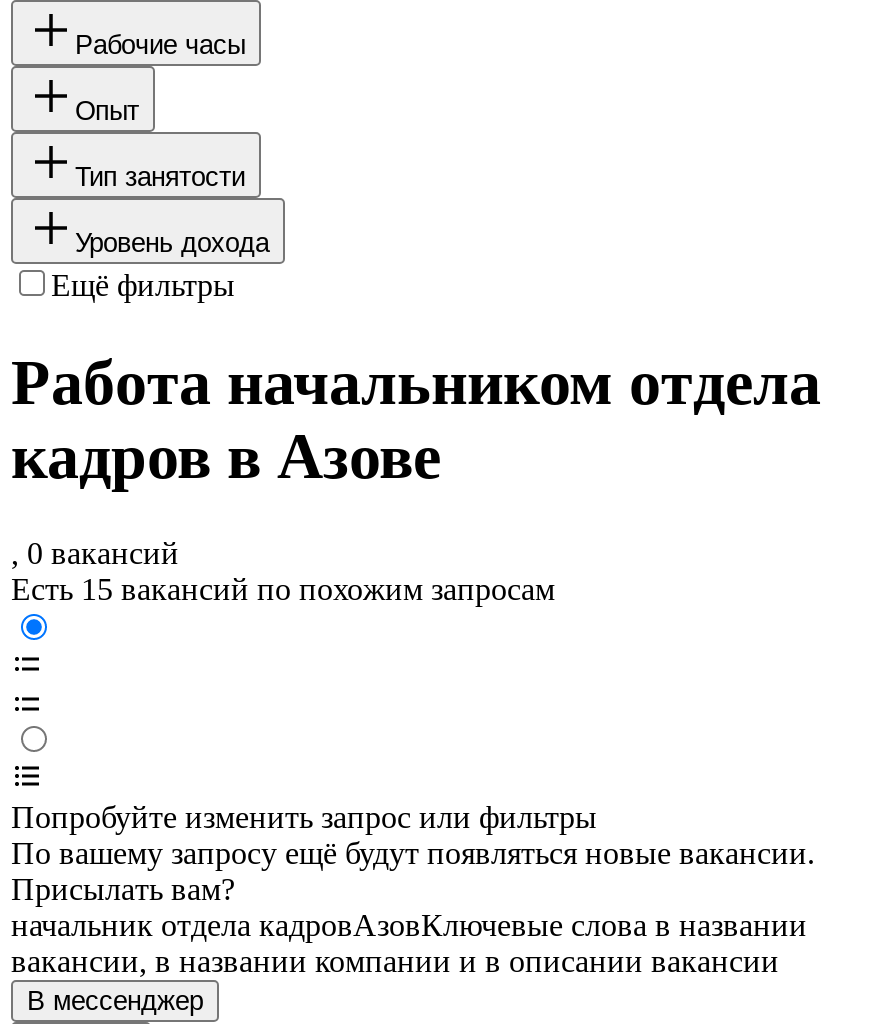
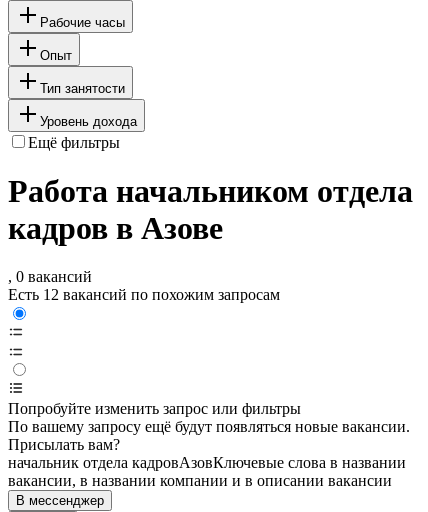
[11,573,555,607] Есть 15 вакансий по похожим запросам -> [8,286,280,303] Есть 12 вакансий по похожим запросам

